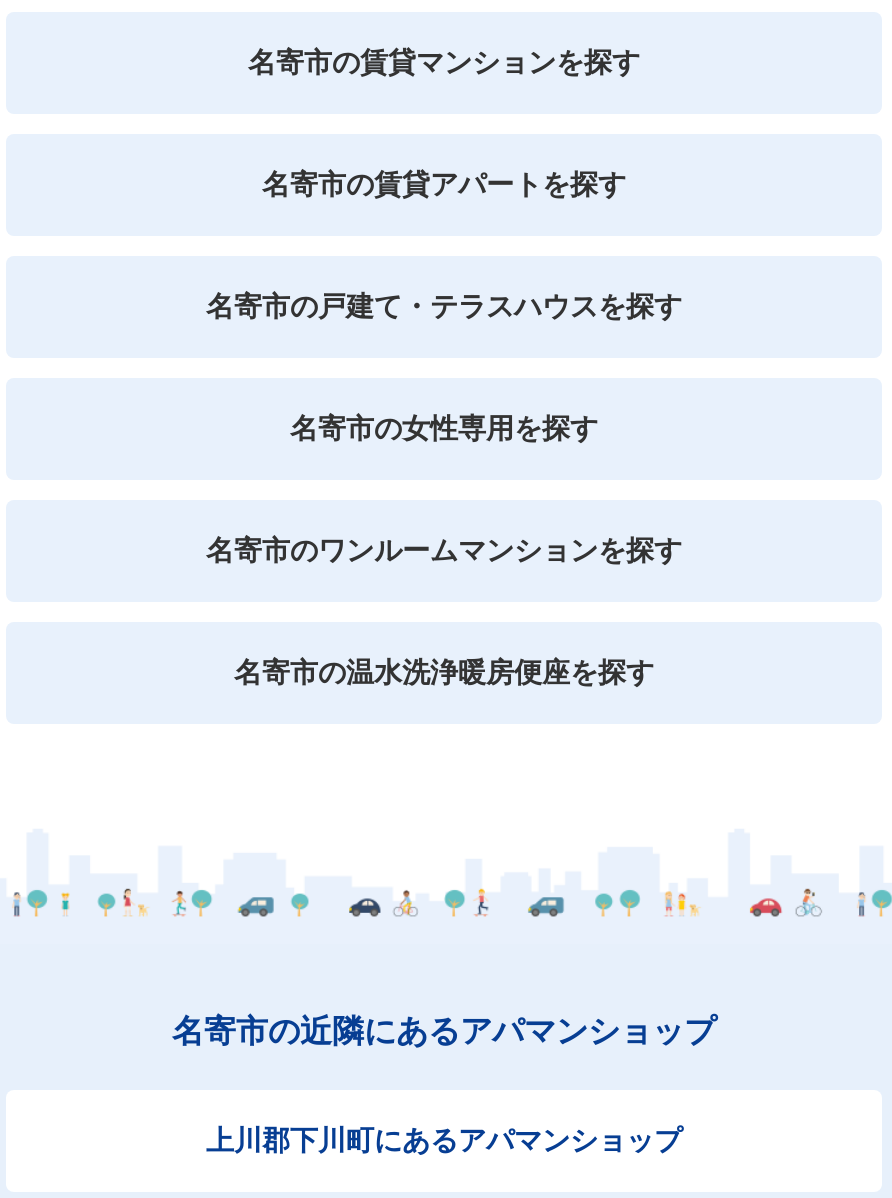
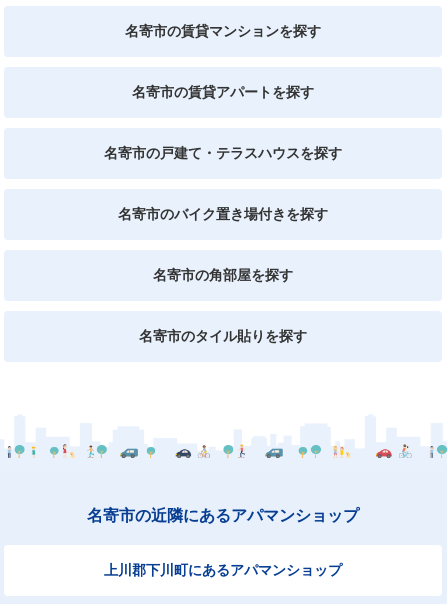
[290,411,598,443] 名寄市の女性専用を探す -> [118,205,328,221] 名寄市のバイク置き場付きを探す
[206,533,682,565] 名寄市のワンルームマンションを探す -> [153,266,293,282] 名寄市の角部屋を探す
[234,655,654,687] 名寄市の温水洗浄暖房便座を探す -> [139,327,307,343] 名寄市のタイル貼りを探す

